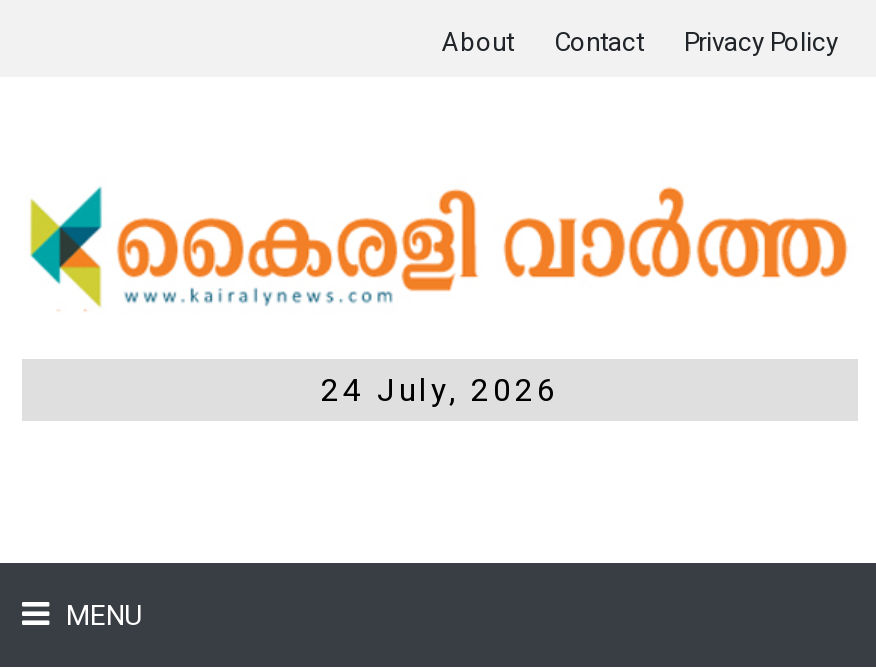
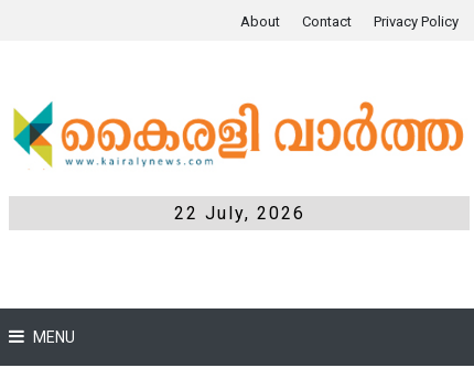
[321,372,559,410] 24 July, 2026 -> [174,203,305,224] 22 July, 2026

